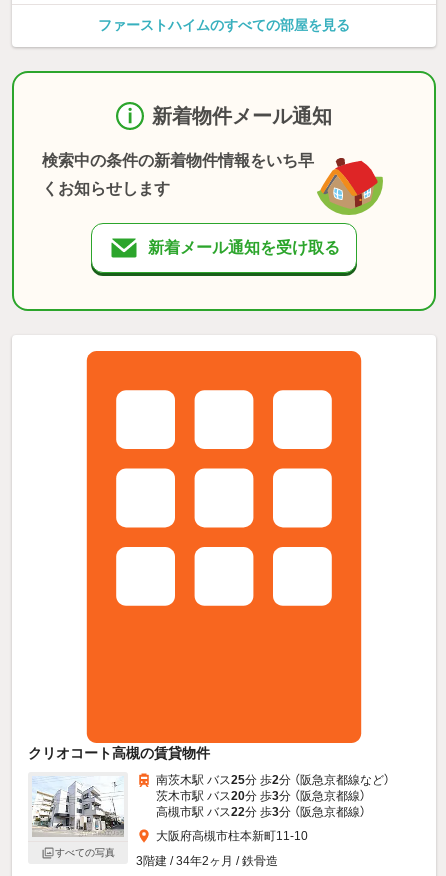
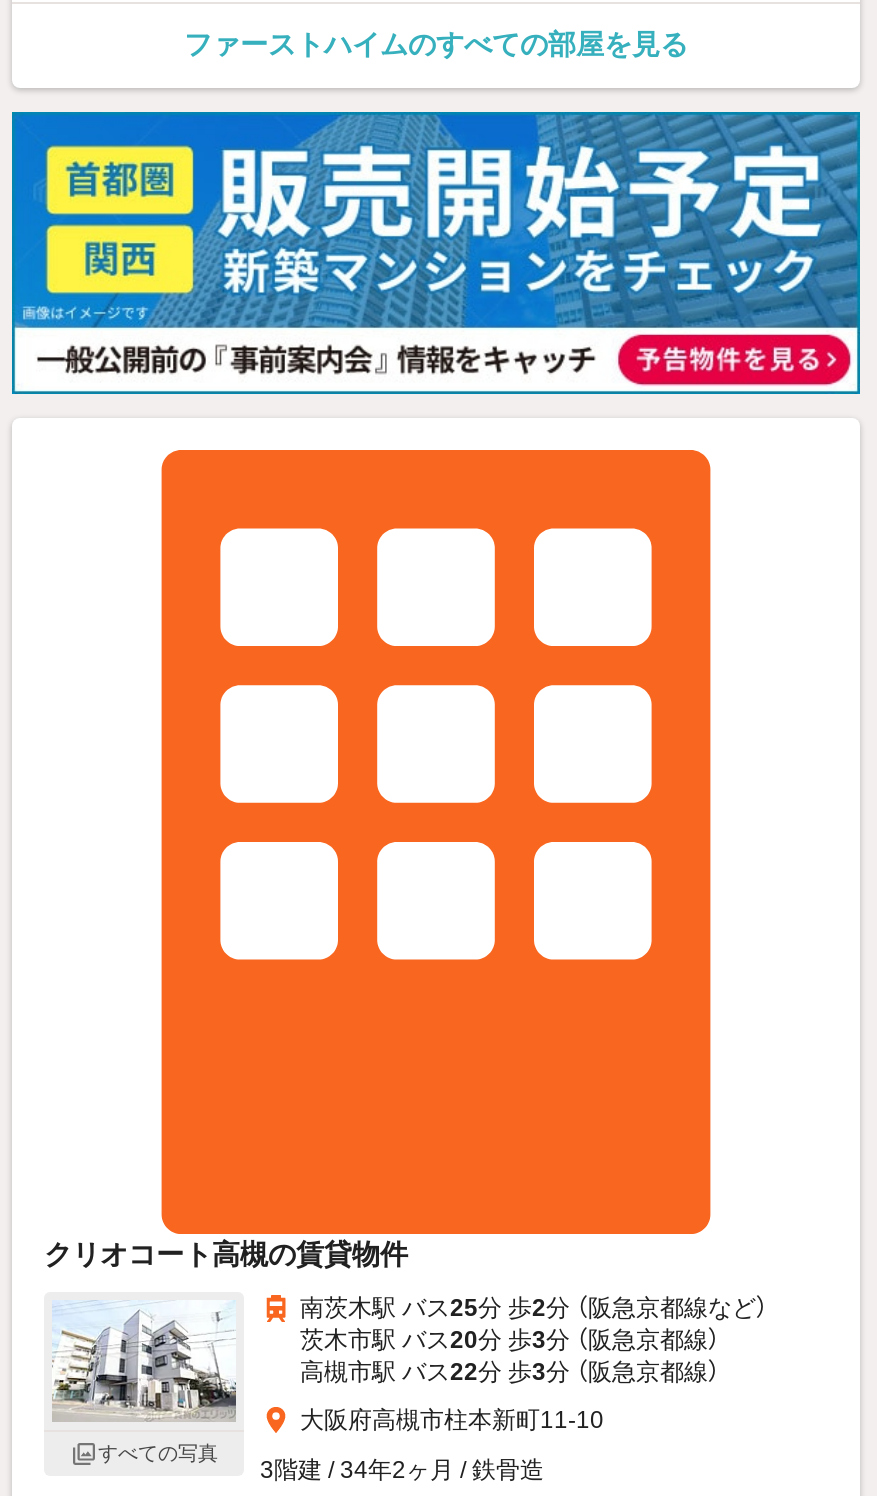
[11,69,437,324] [image] -> [10,109,862,397] [image]
[42,105,340,256] 新着物件メール通知 | 検索中の条件の新着物件情報をいち早 | くお知らせします | 新着メール通知を受け取る -> none

